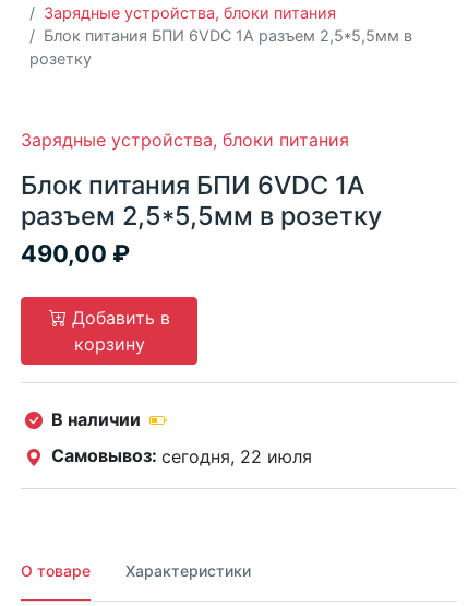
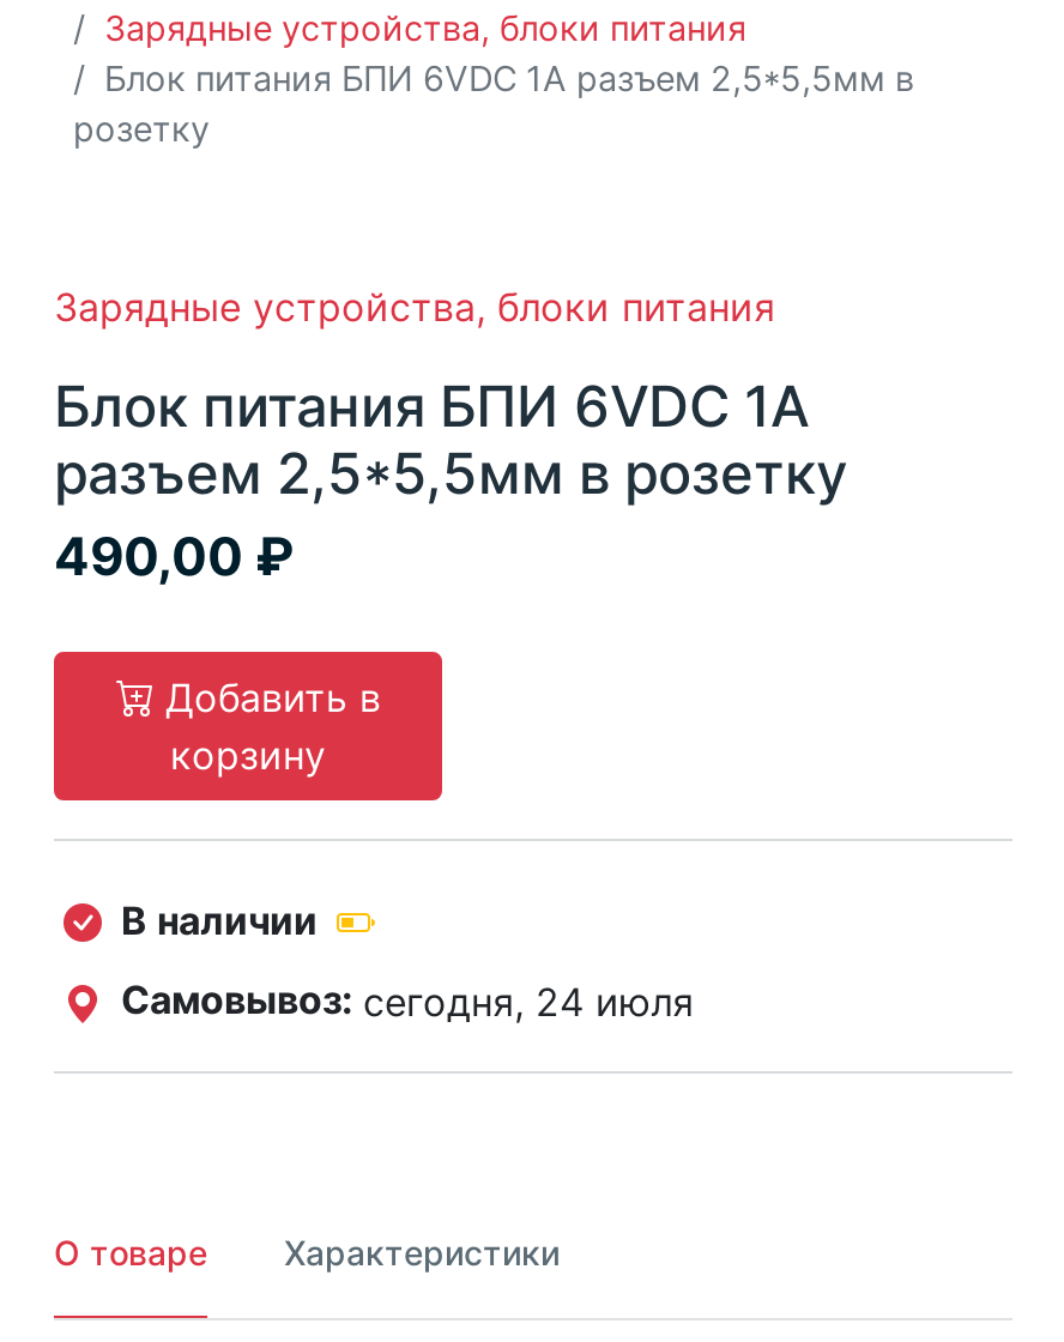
[47,444,312,467] Самовывоз: сегодня, 22 июля -> [111,975,694,1026] Самовывоз: сегодня, 24 июля

